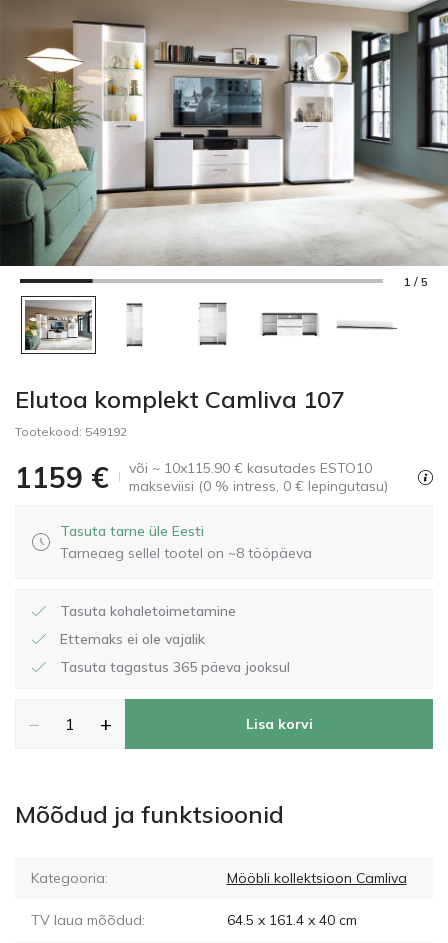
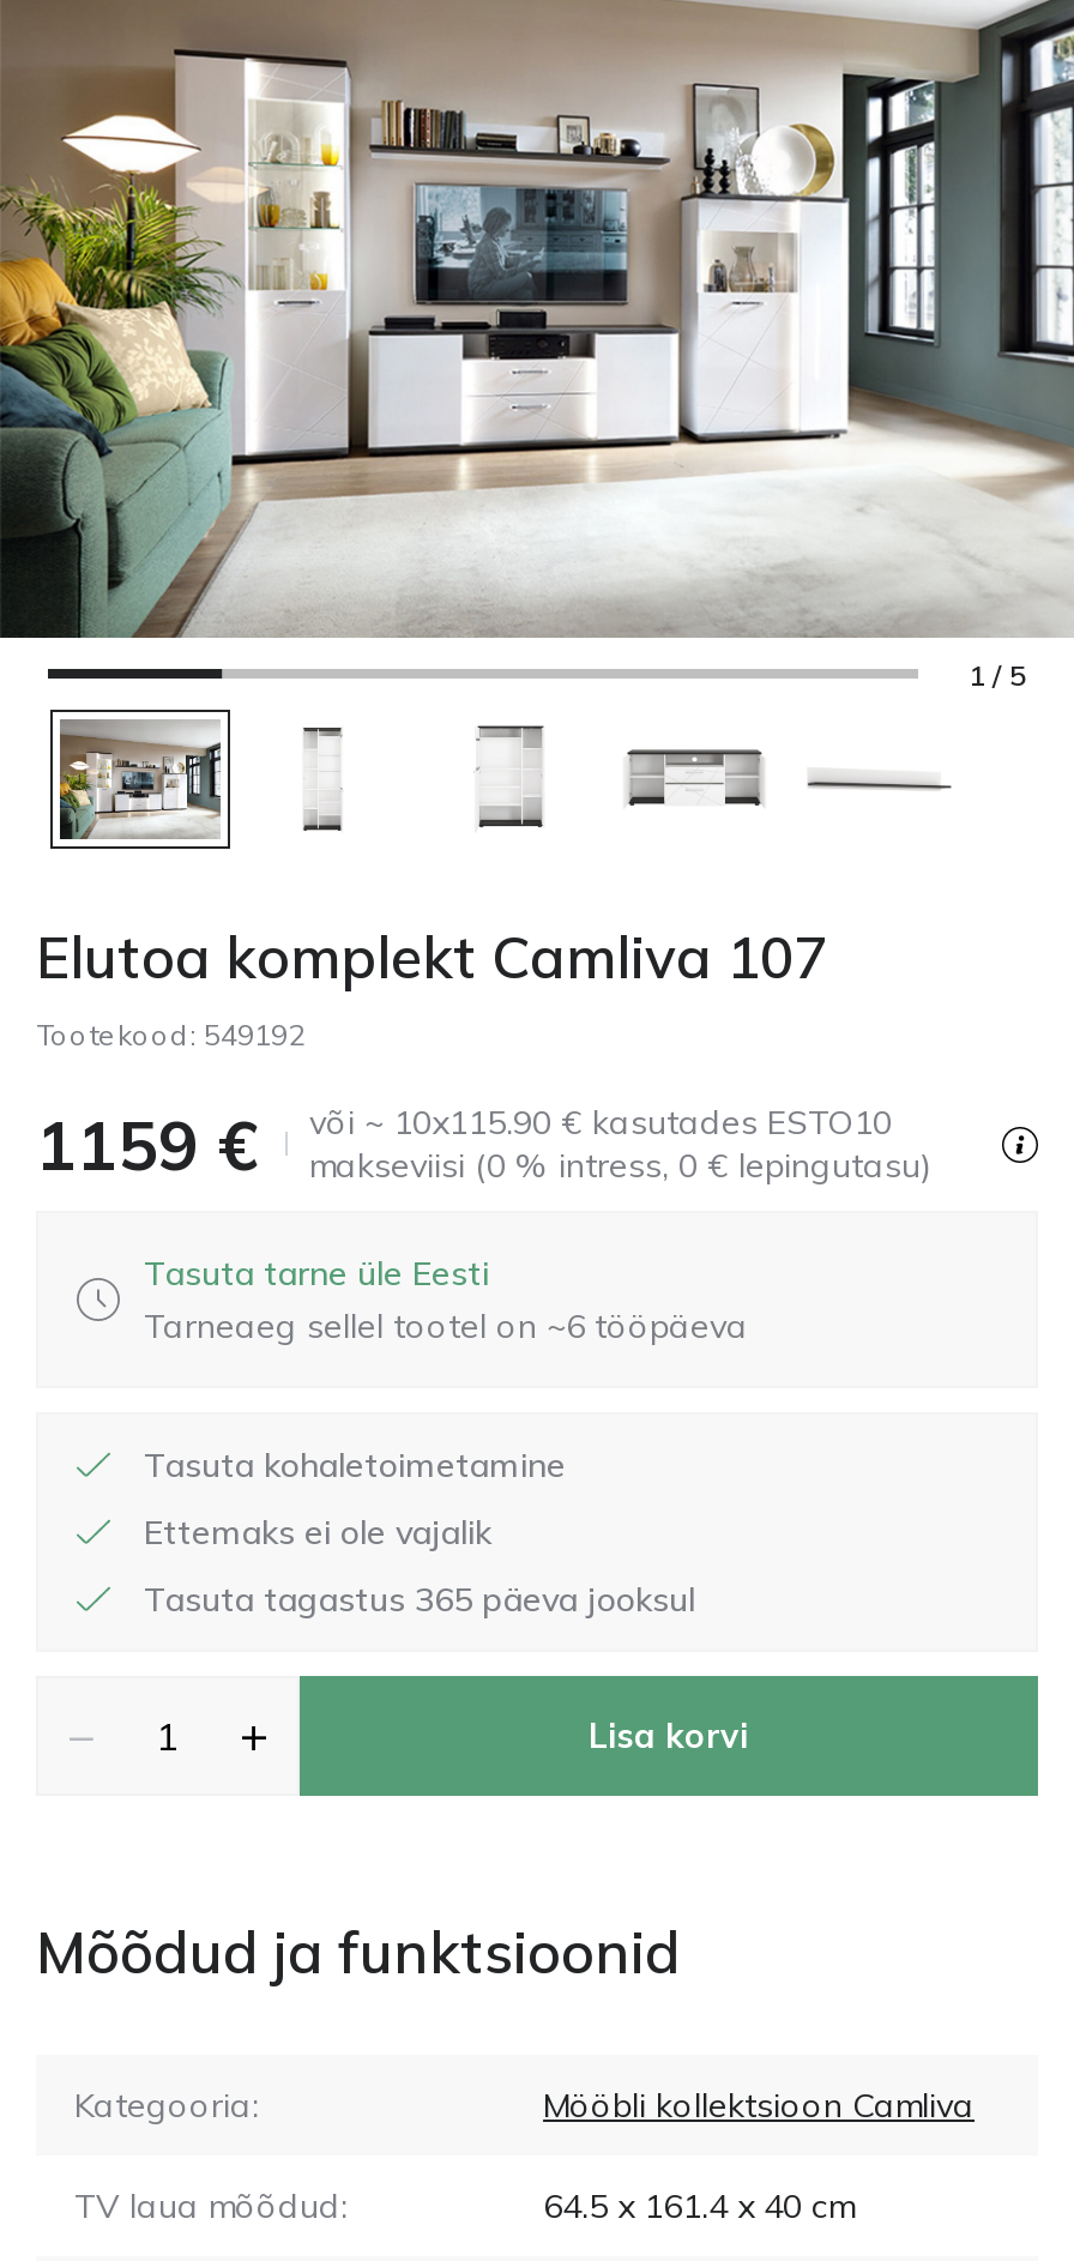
[60,544,312,562] Tarneaeg sellel tootel on ~8 tööpäeva -> [144,1305,748,1348] Tarneaeg sellel tootel on ~6 tööpäeva

